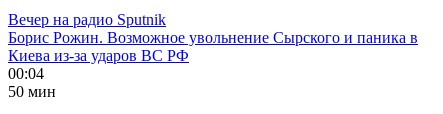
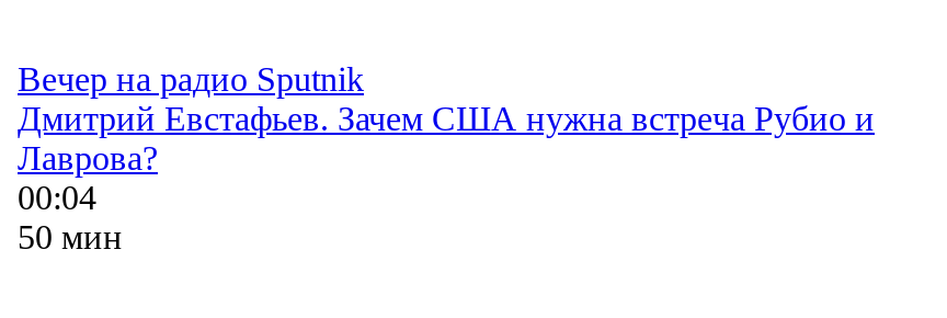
[8,29,418,64] Борис Рожин. Возможное увольнение Сырского и паника в | Киева из-за ударов ВС РФ -> [18,100,875,177] Дмитрий Евстафьев. Зачем США нужна встреча Рубио и | Лаврова?

